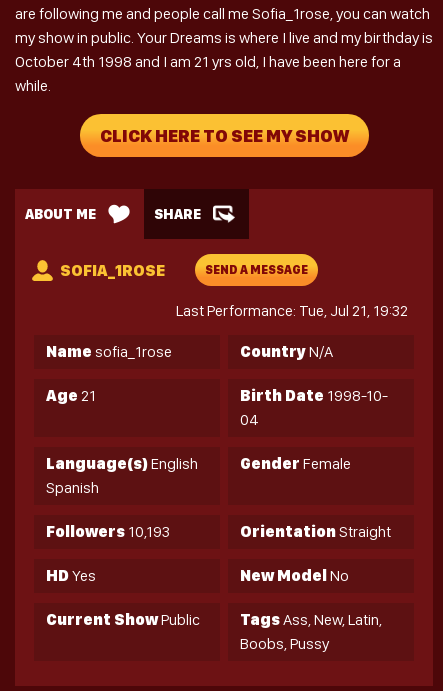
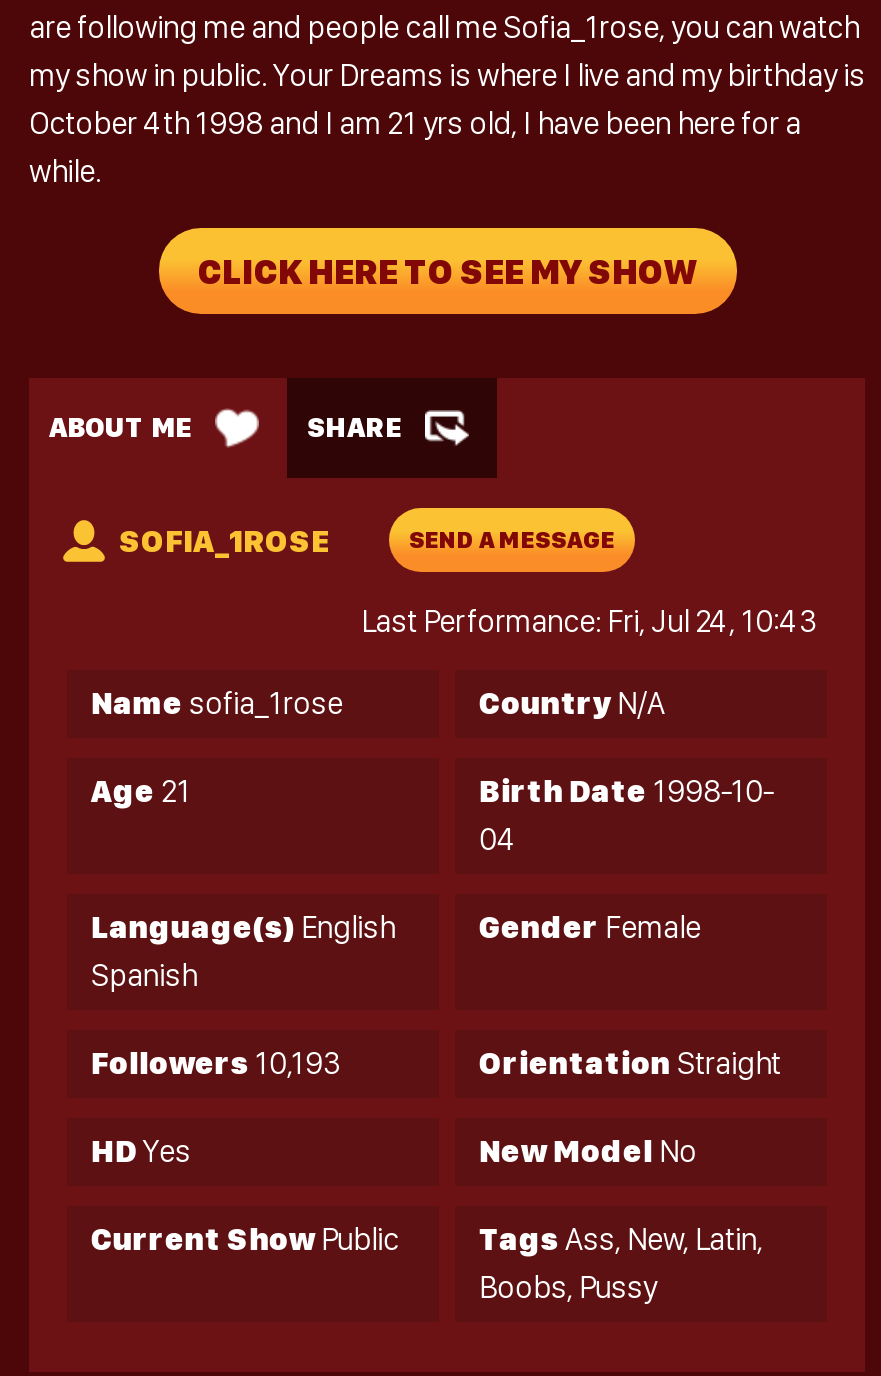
[176,301,408,320] Last Performance: Tue, Jul 21, 19:32 -> [361,602,815,640] Last Performance: Fri, Jul 24, 10:43

